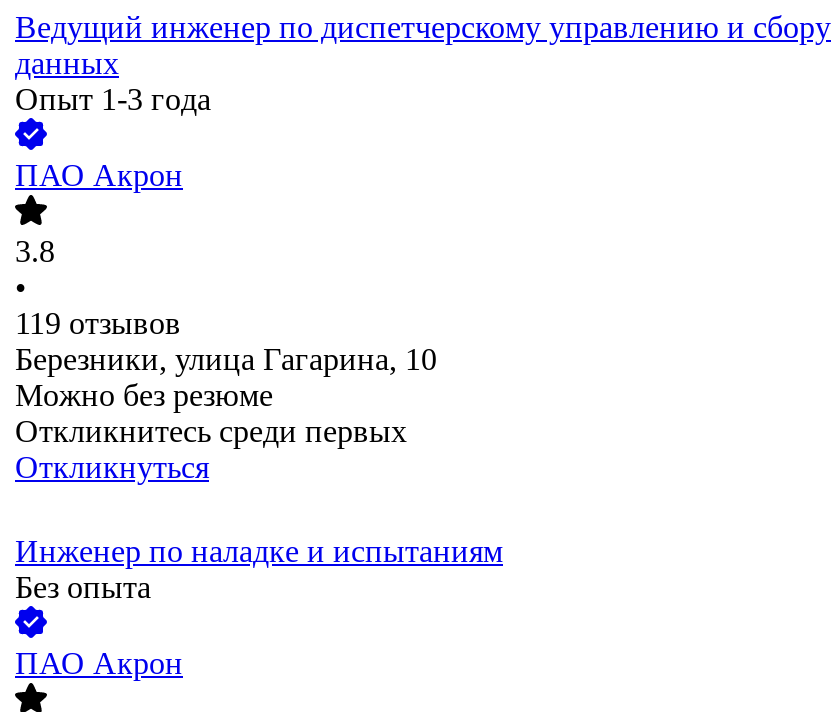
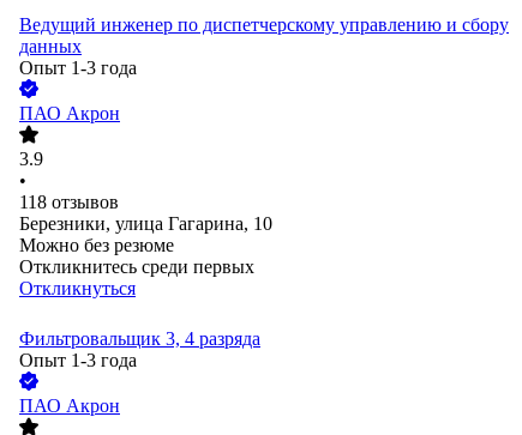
[15,235,55,269] 3.8 -> [19,149,43,169] 3.9
[15,307,181,341] 119 отзывов -> [19,192,119,212] 118 отзывов
[15,535,503,605] Инженер по наладке и испытаниям | Без опыта -> [19,329,260,371] Фильтровальщик 3, 4 разряда | Опыт 1-3 года

